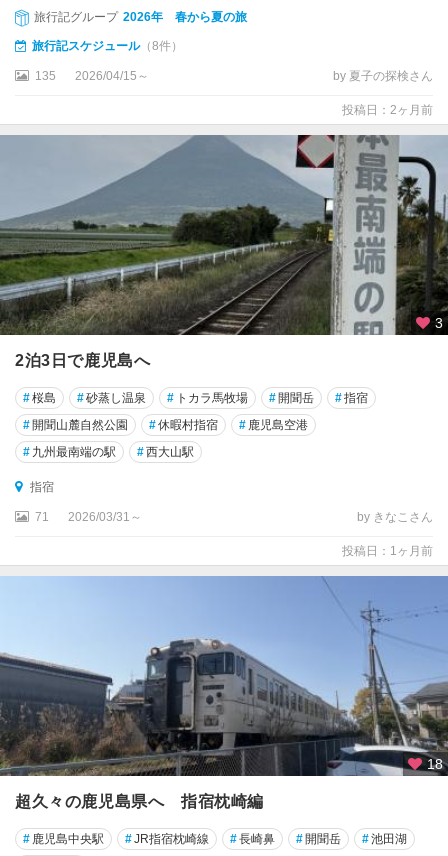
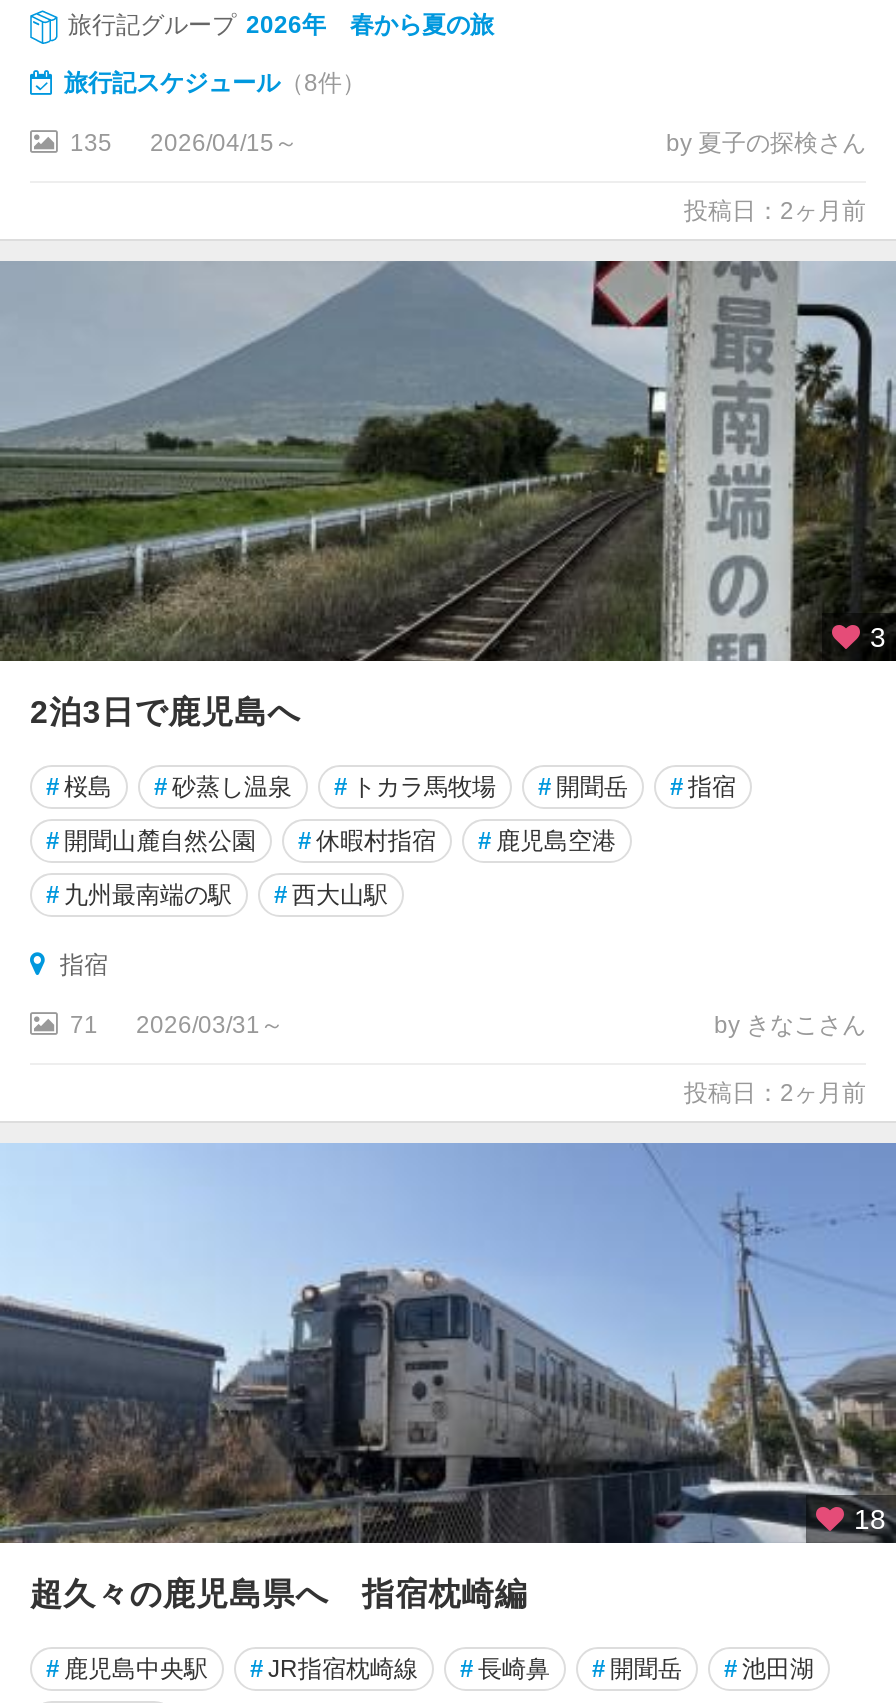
[342,544,433,558] 投稿日：1ヶ月前 -> [684,1078,866,1106] 投稿日：2ヶ月前

